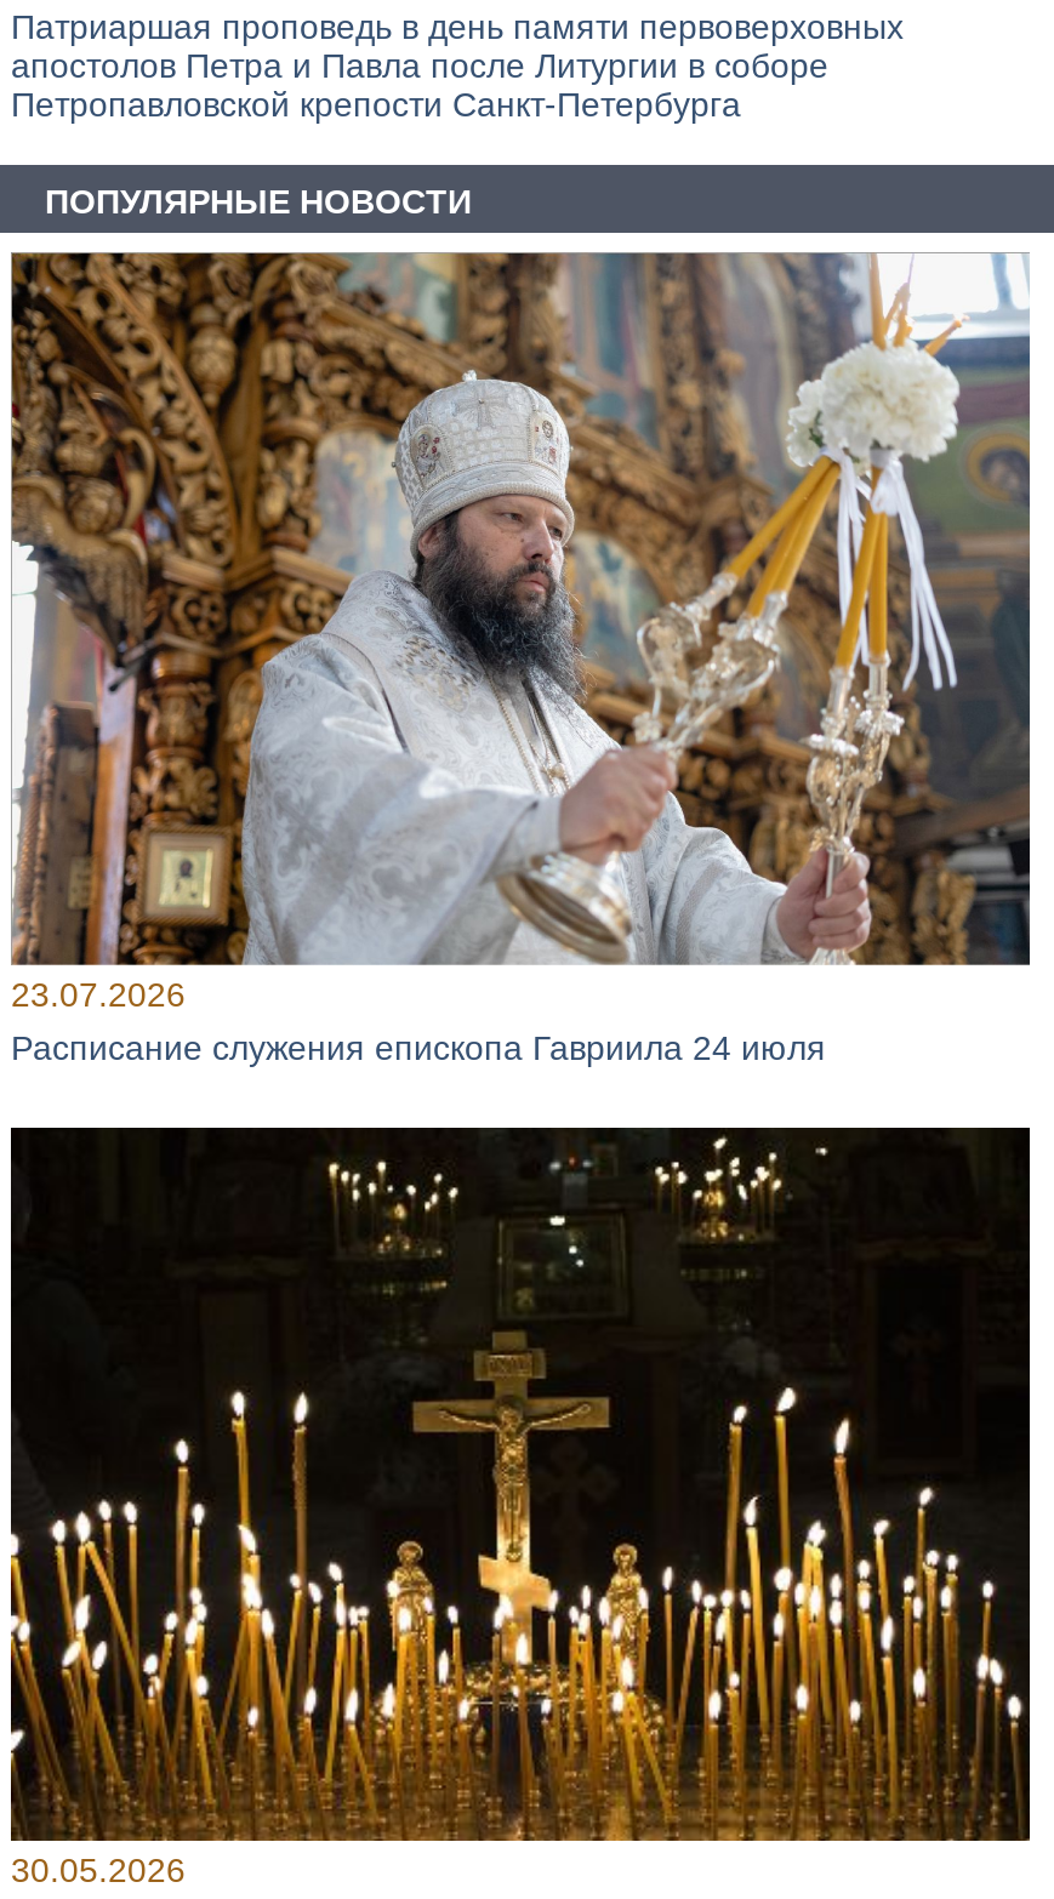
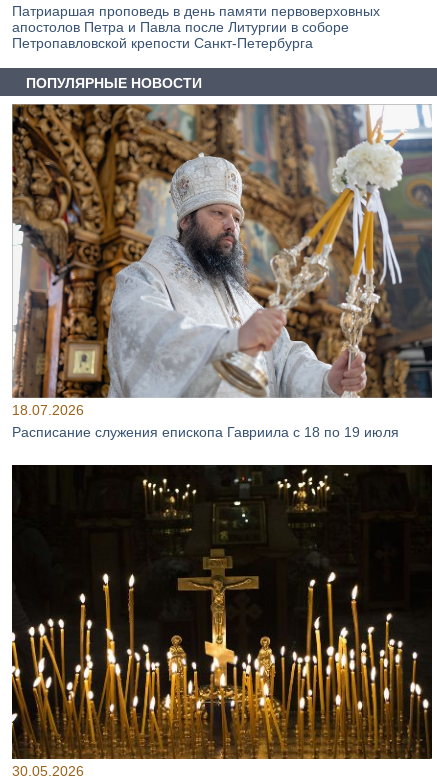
[11,976,826,1068] 23.07.2026 | Расписание служения епископа Гавриила 24 июля -> [12,402,399,440] 18.07.2026 | Расписание служения епископа Гавриила с 18 по 19 июля

